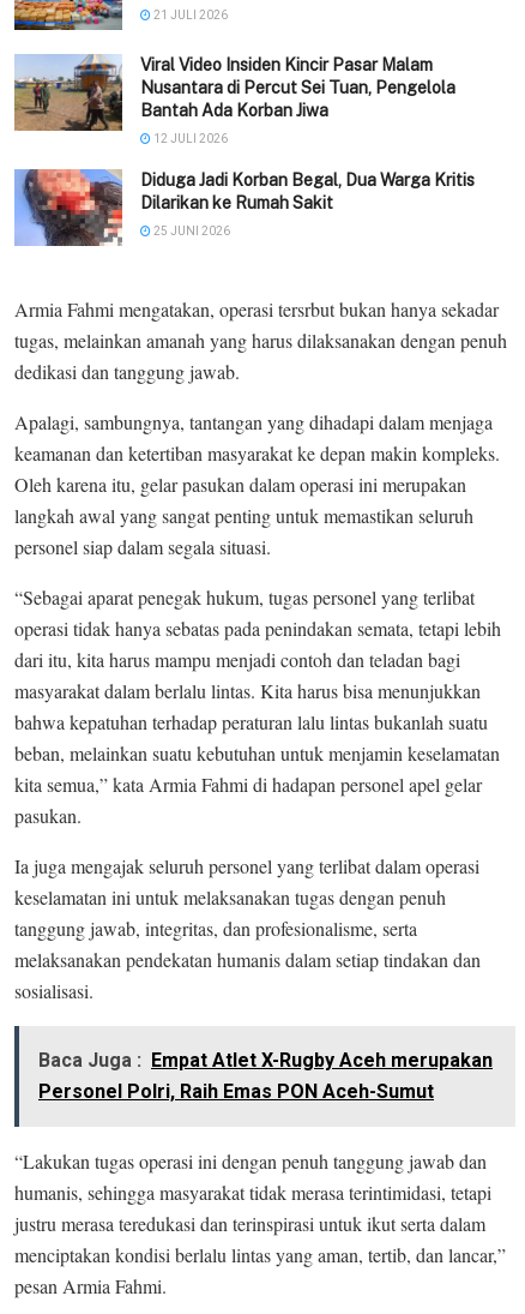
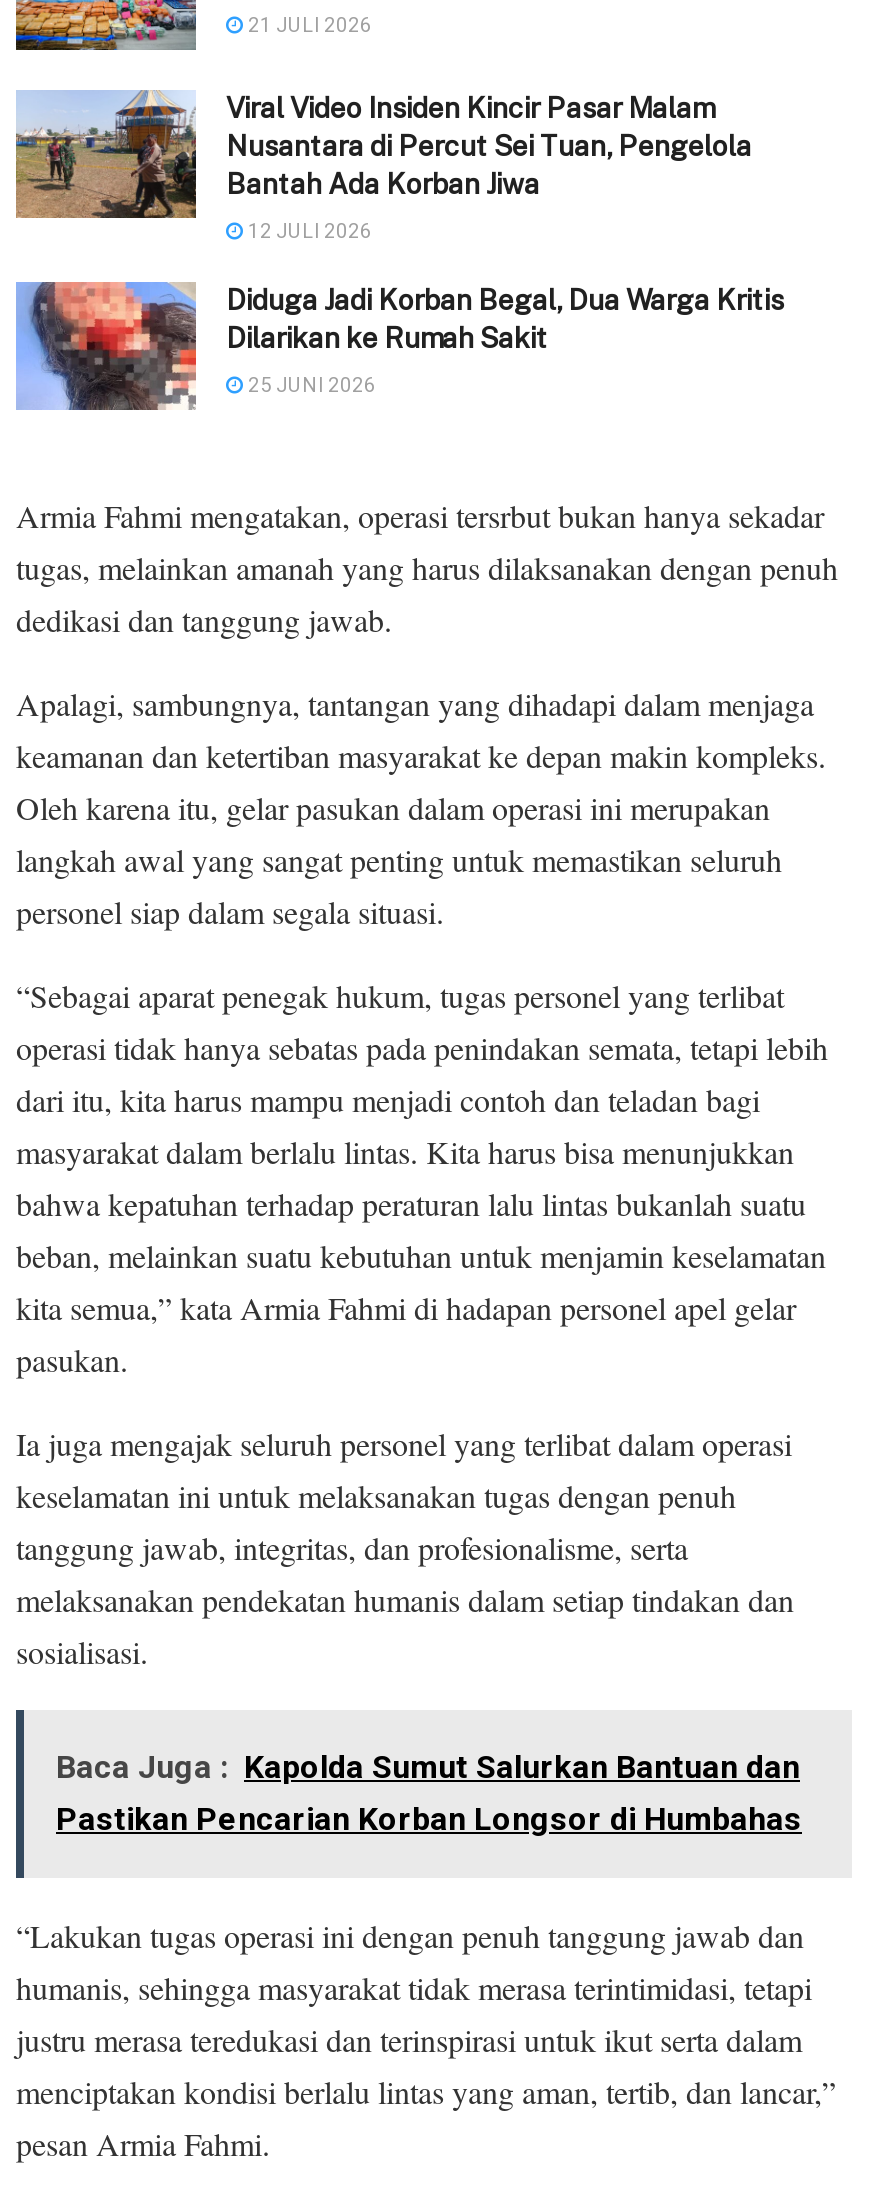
[38,1049,493,1103] Baca Juga : Empat Atlet X-Rugby Aceh merupakan | Personel Polri, Raih Emas PON Aceh-Sumut -> [56,1749,802,1839] Baca Juga : Kapolda Sumut Salurkan Bantuan dan | Pastikan Pencarian Korban Longsor di Humbahas

